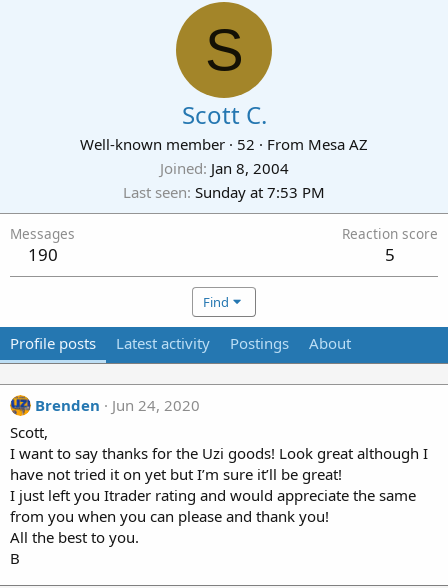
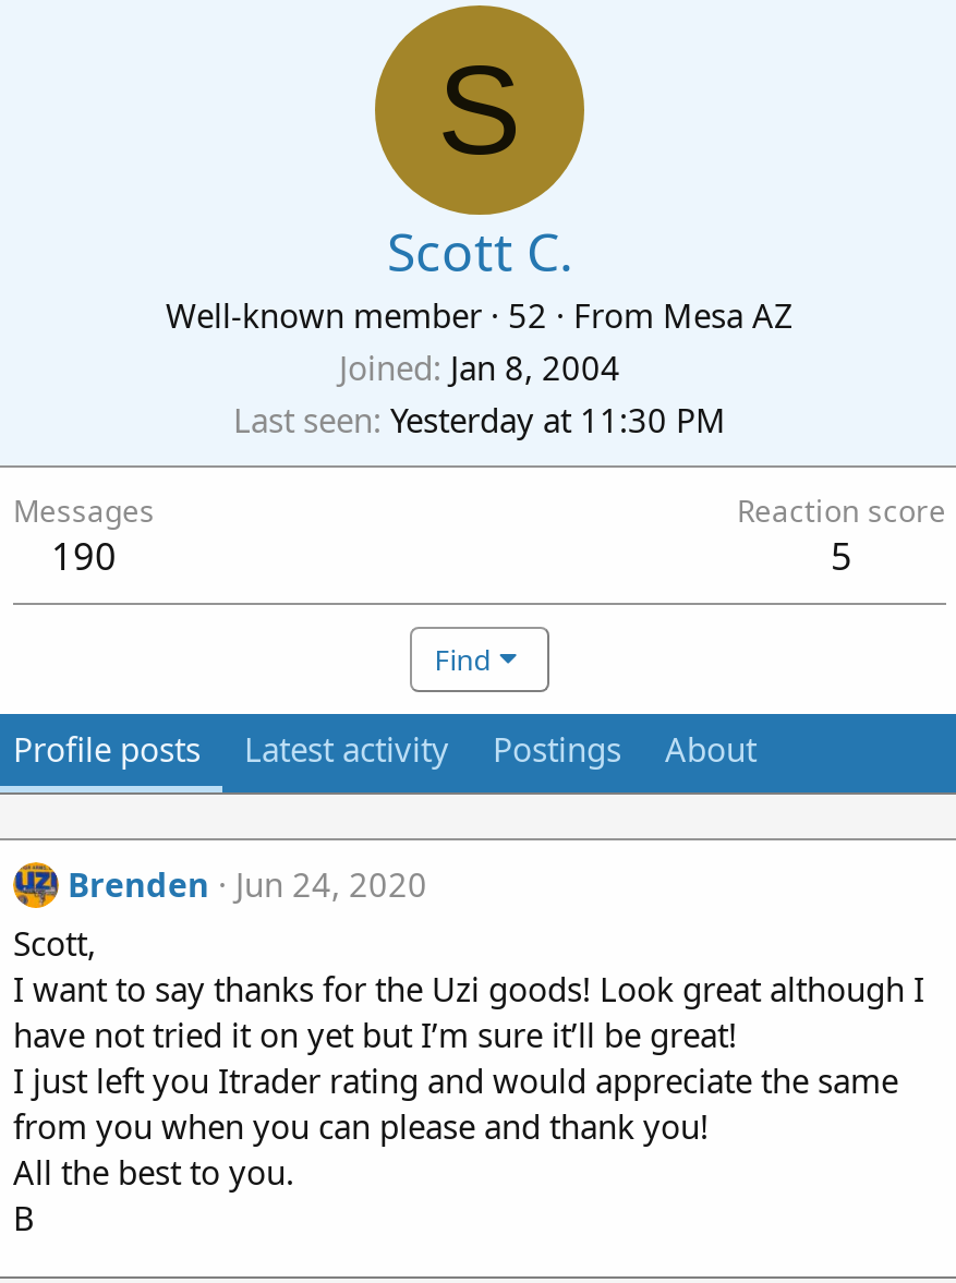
[123,182,325,202] Last seen Sunday at 7:53 PM -> [233,398,726,441] Last seen Yesterday at 11:30 PM

